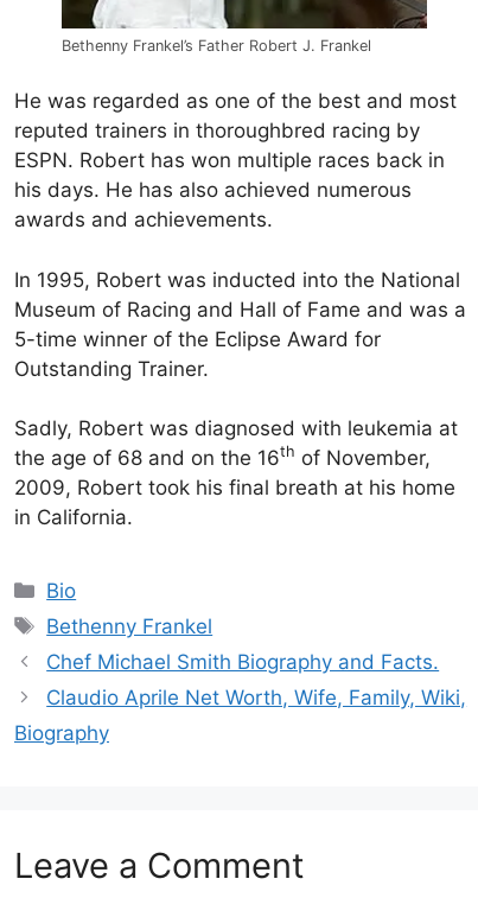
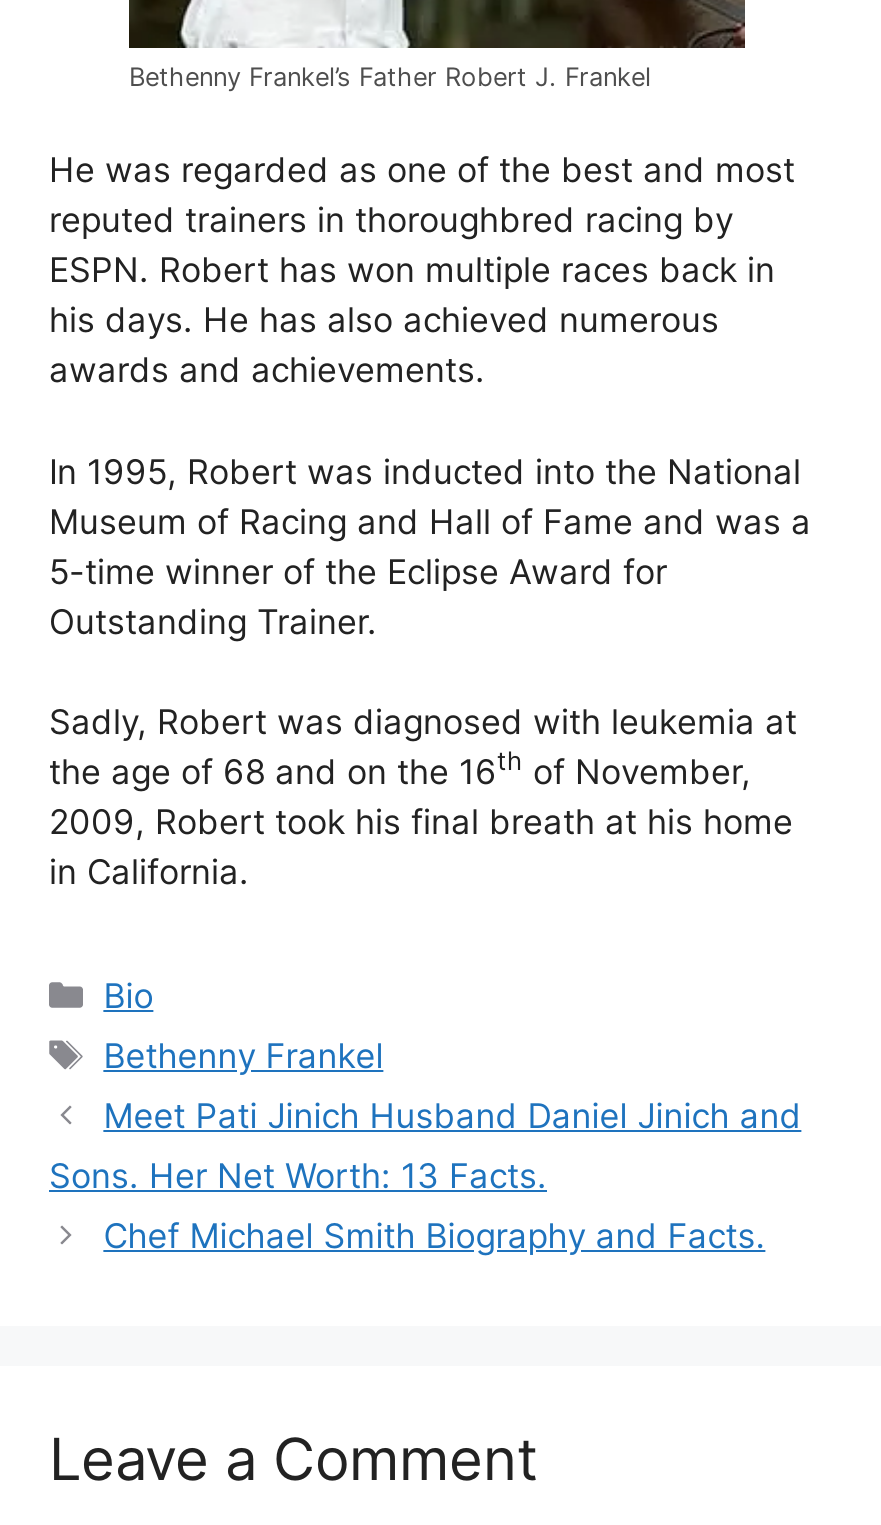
none -> [49,1097,801,1197] Meet Pati Jinich Husband Daniel Jinich and | Sons. Her Net Worth: 13 Facts.
moved [46,650,439,674] -> [103,1217,765,1257]: Chef Michael Smith Biography and Facts.
[14,686,466,745] Claudio Aprile Net Worth, Wife, Family, Wiki, | Biography -> none

